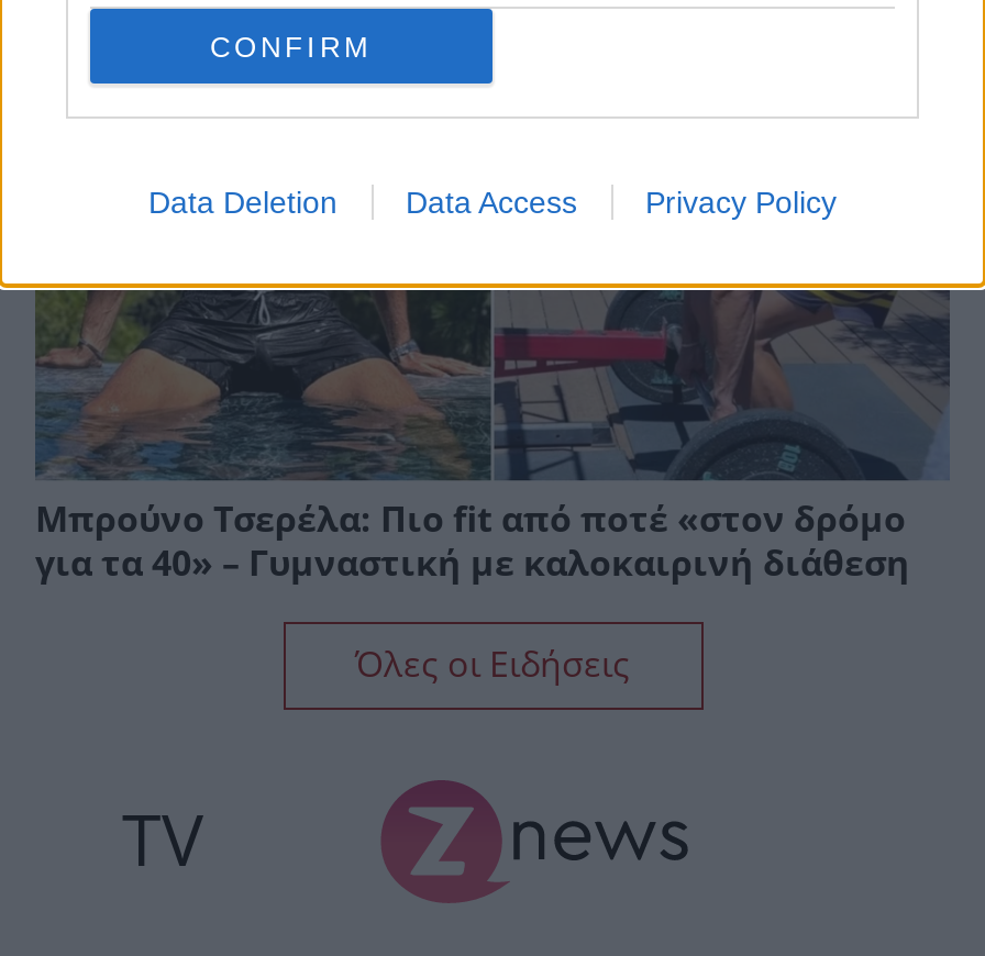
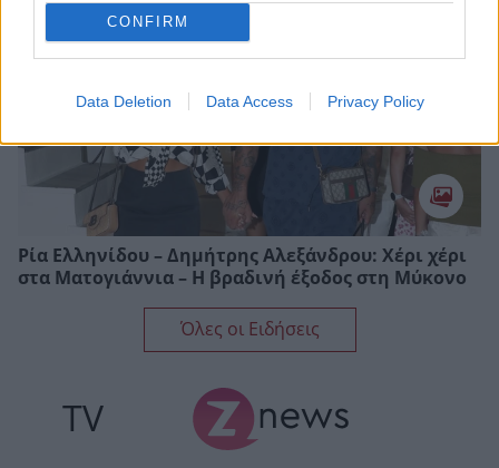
[9,282,976,585] [image] | Μπρούνο Τσερέλα: Πιο fit από ποτέ «στον δρόμο | για τα 40» – Γυμναστική με καλοκαιρινή διάθεση -> [18,145,481,289] [image] | Ρία Ελληνίδου – Δημήτρης Αλεξάνδρου: Χέρι χέρι | στα Ματογιάννια – Η βραδινή έξοδος στη Μύκονο

